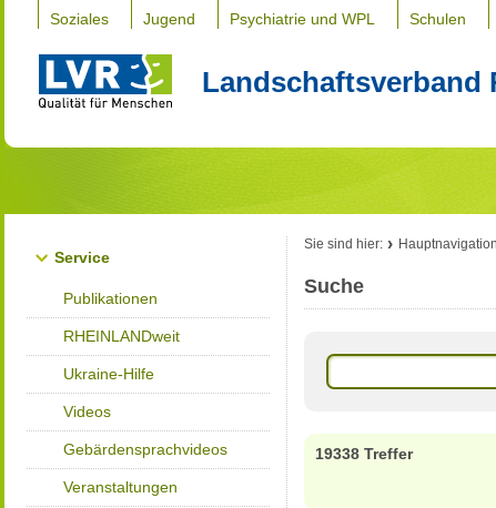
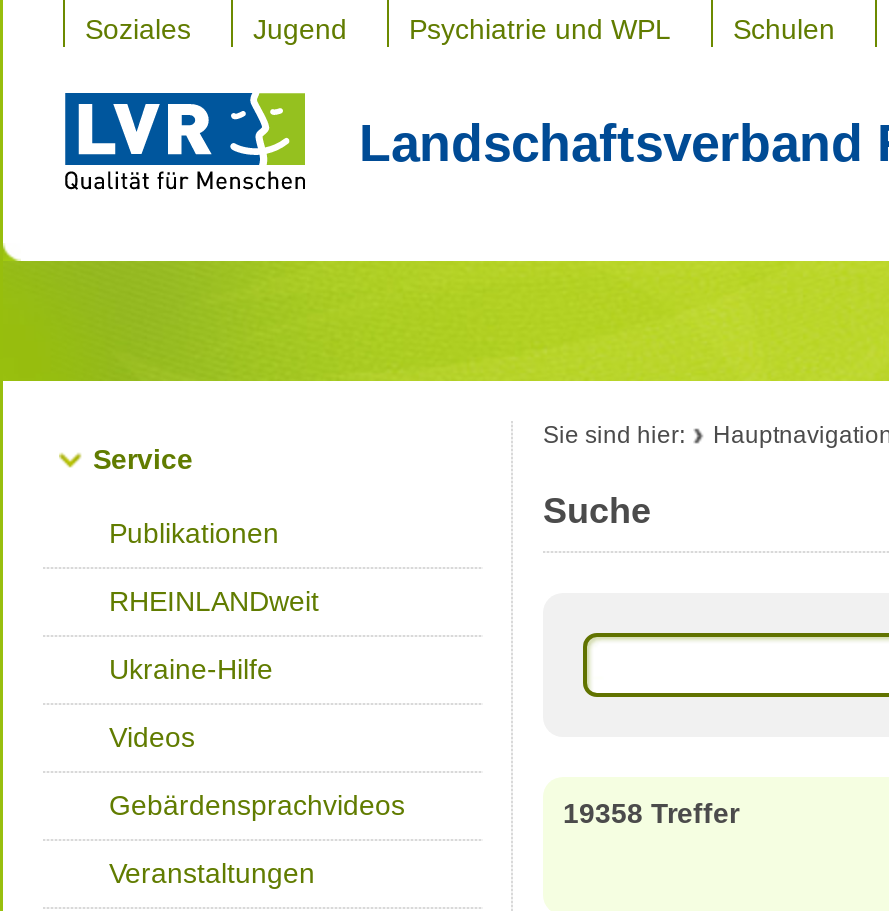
[315,445,413,463] 19338 Treffer -> [563,797,739,829] 19358 Treffer

